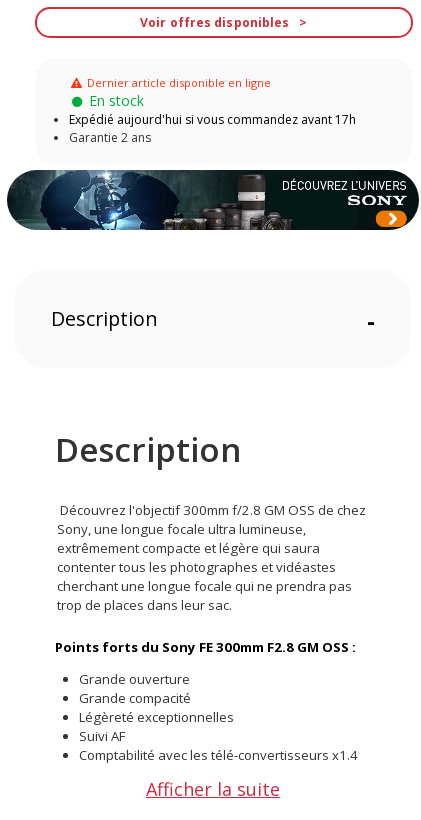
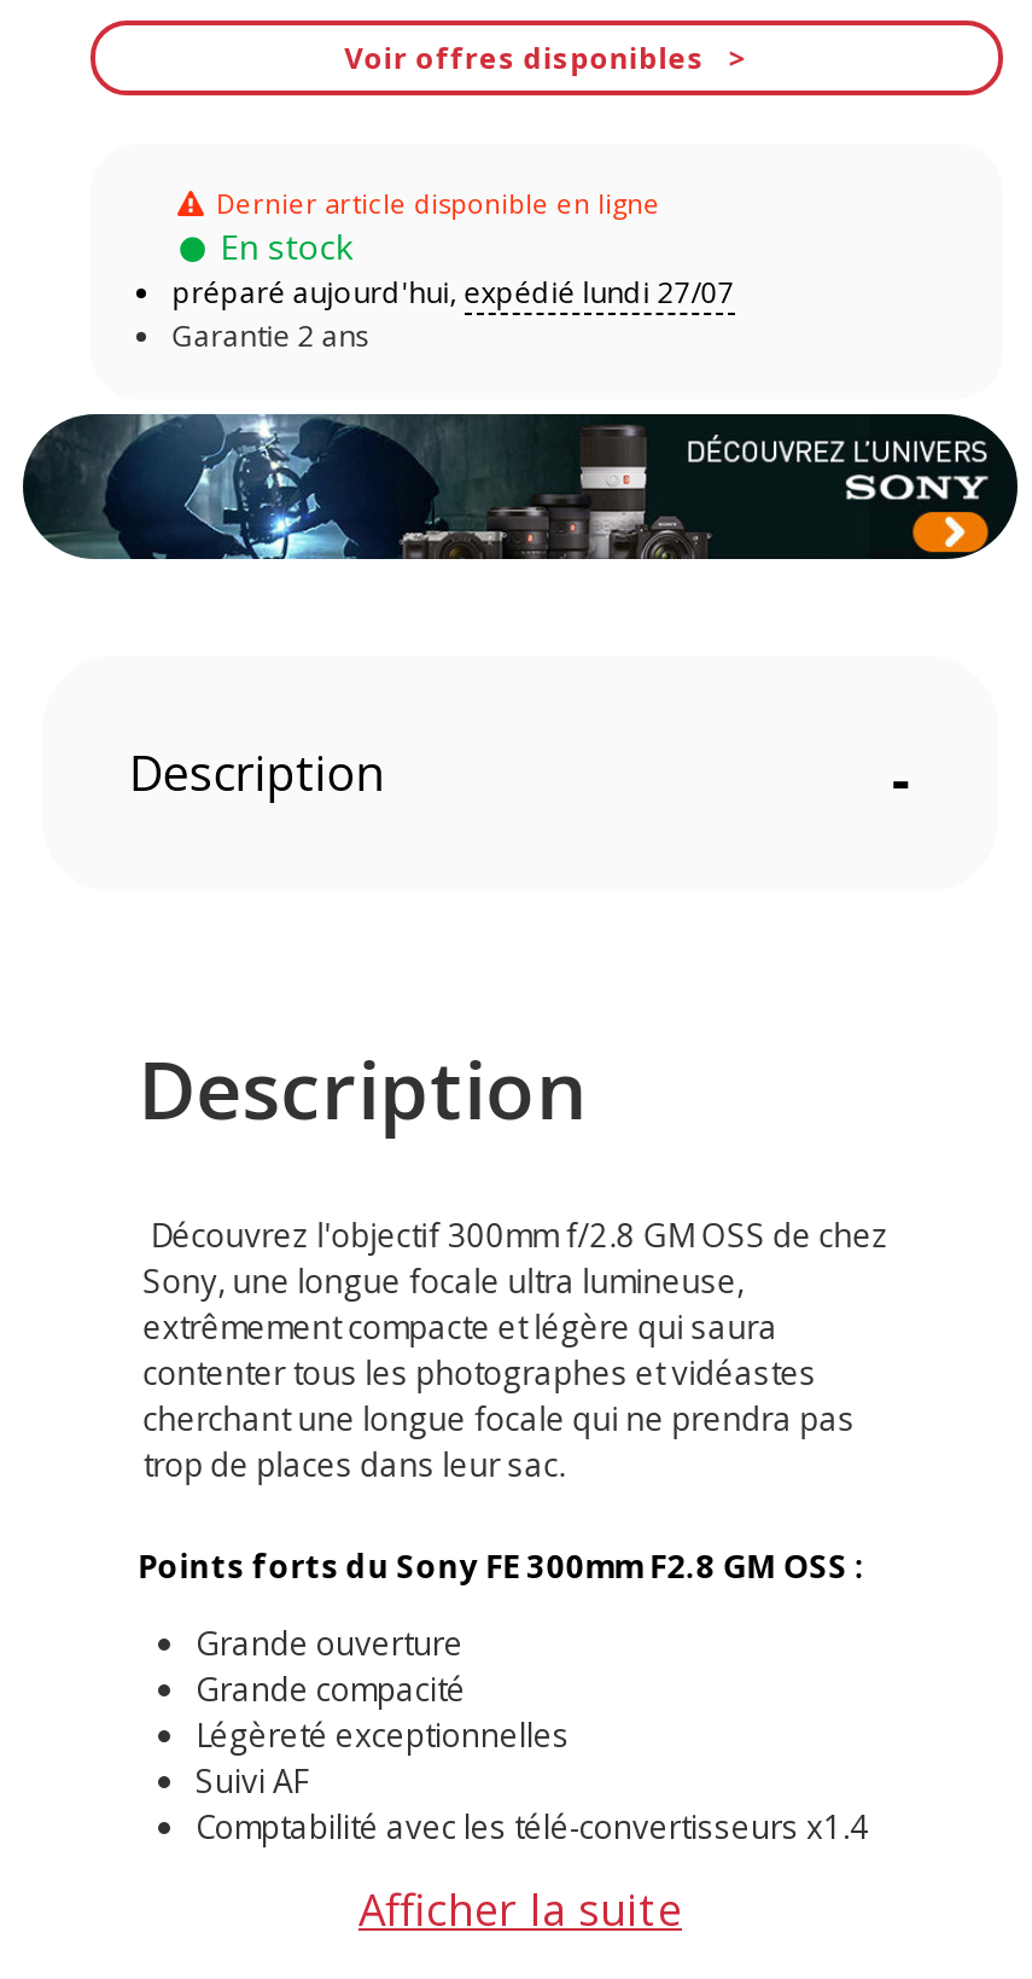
[69,110,356,127] Expédié aujourd'hui si vous commandez avant 17h -> [172,270,735,312] préparé aujourd'hui, expédié lundi 27/07

